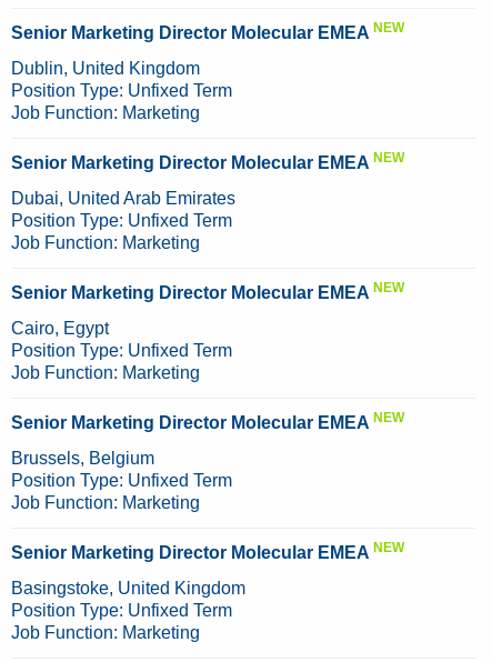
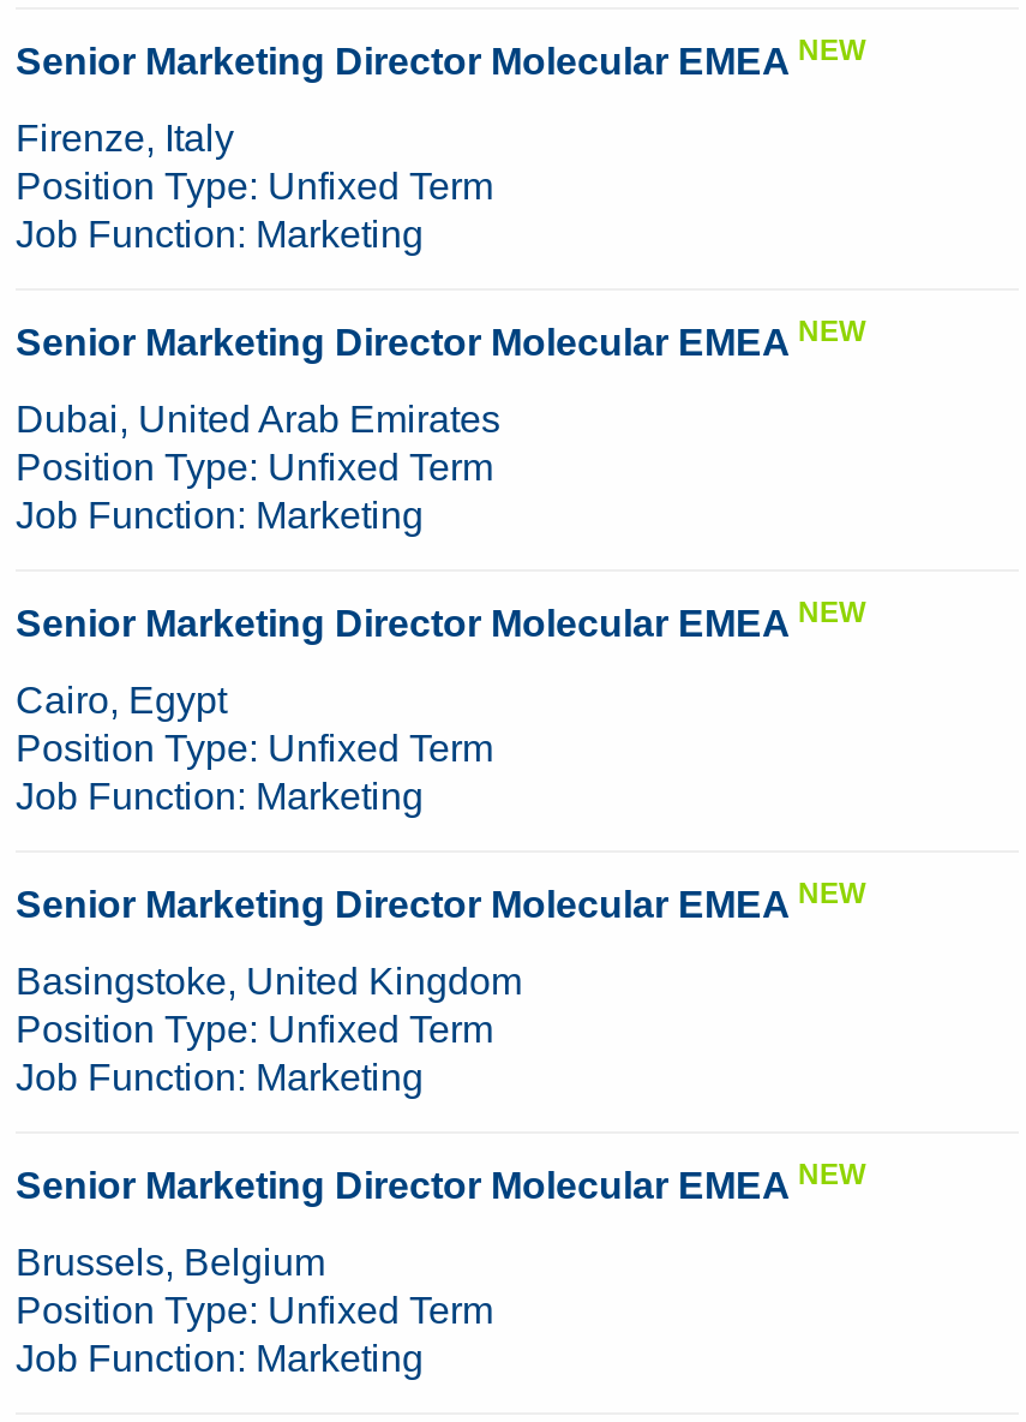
[11,59,200,78] Dublin, United Kingdom -> [16,118,234,159] Firenze, Italy
moved [11,449,154,468] -> [16,1242,325,1283]: Brussels, Belgium
moved [11,579,245,598] -> [16,961,522,1002]: Basingstoke, United Kingdom

